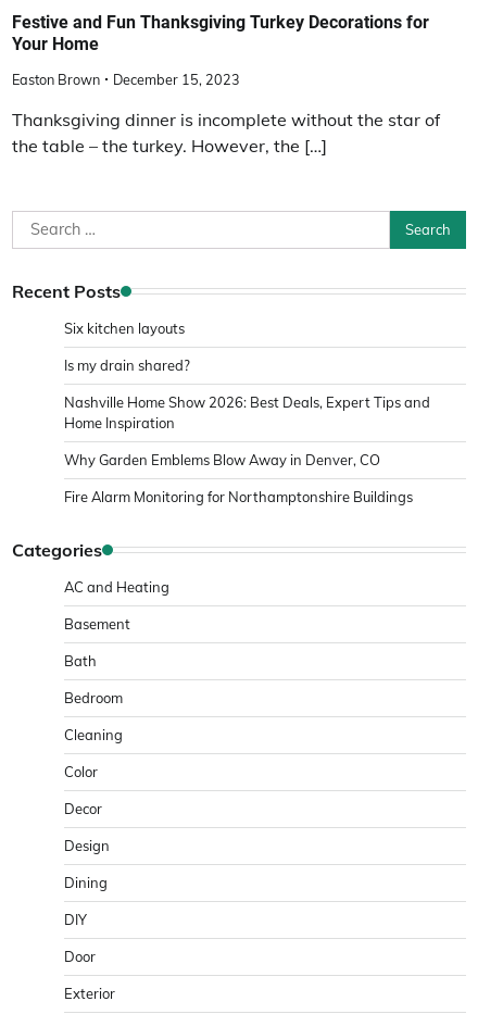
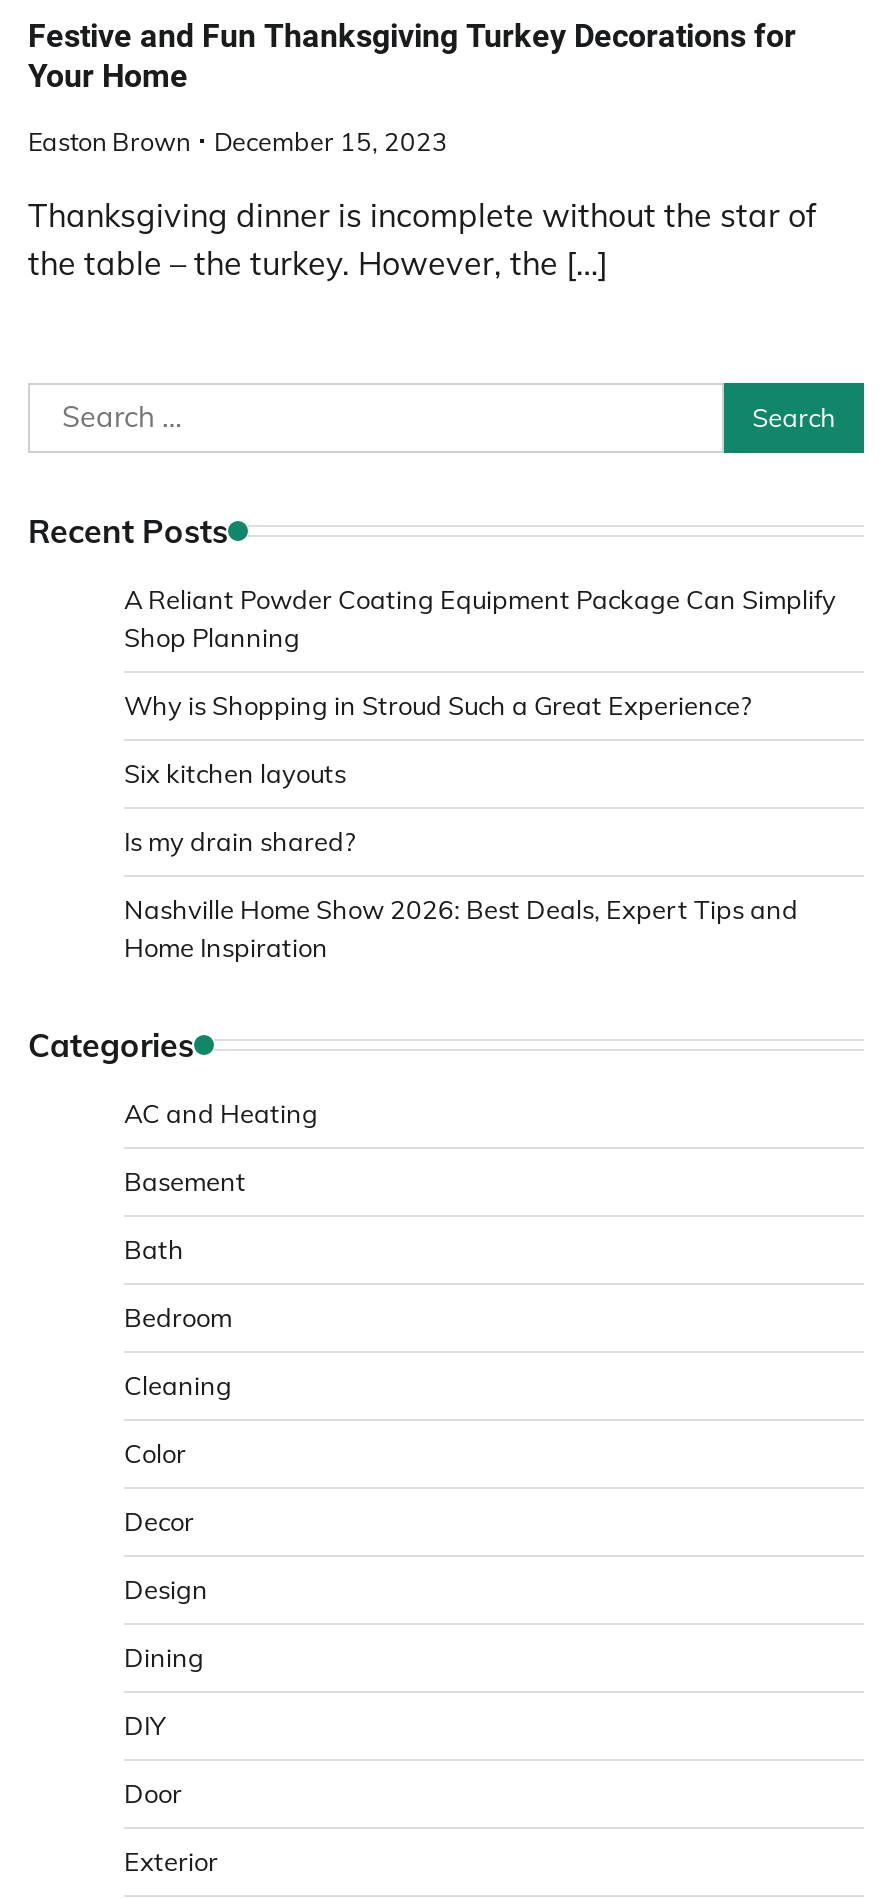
none -> [124,583,836,721] A Reliant Powder Coating Equipment Package Can Simplify | Shop Planning | Why is Shopping in Stroud Such a Great Experience?
moved [64,320,430,431] -> [124,757,798,963]: Six kitchen layouts | Is my drain shared? | Nashville Home Show 2026: Best Deals, Expert Tips and | Home Inspiration
[64,451,413,505] Why Garden Emblems Blow Away in Denver, CO | Fire Alarm Monitoring for Northamptonshire Buildings -> none

